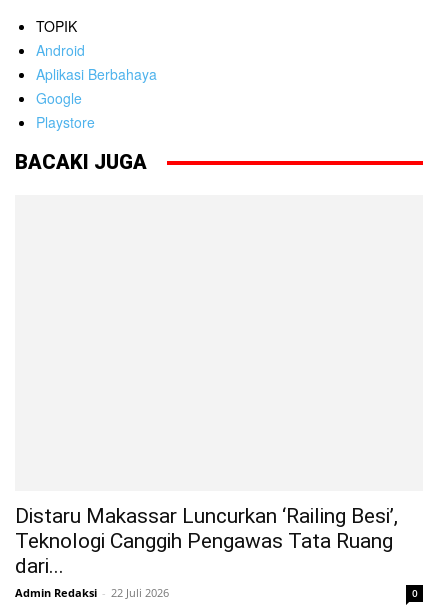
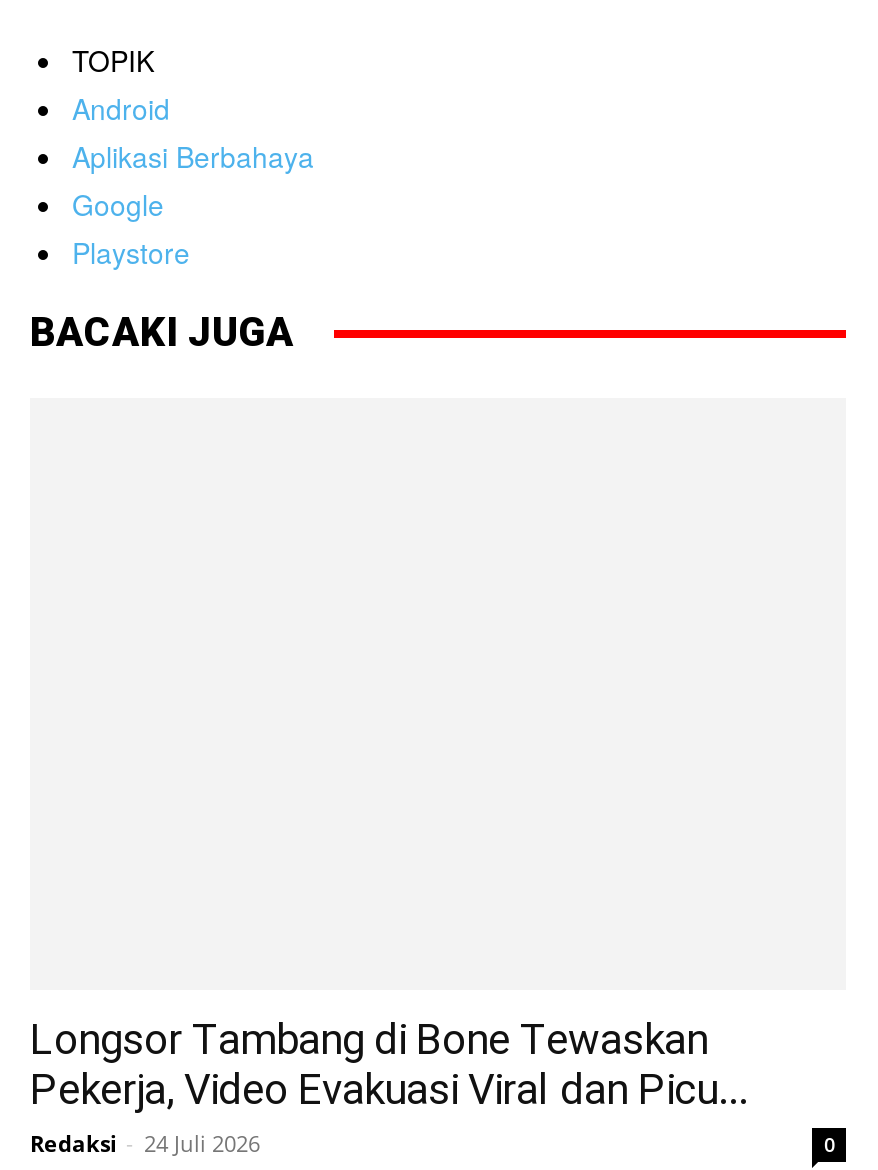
[15,504,398,600] Distaru Makassar Luncurkan ‘Railing Besi’, | Teknologi Canggih Pengawas Tata Ruang | dari... | Admin Redaksi - 22 Juli 2026 -> [30,1016,748,1158] Longsor Tambang di Bone Tewaskan | Pekerja, Video Evakuasi Viral dan Picu... | Redaksi - 24 Juli 2026

